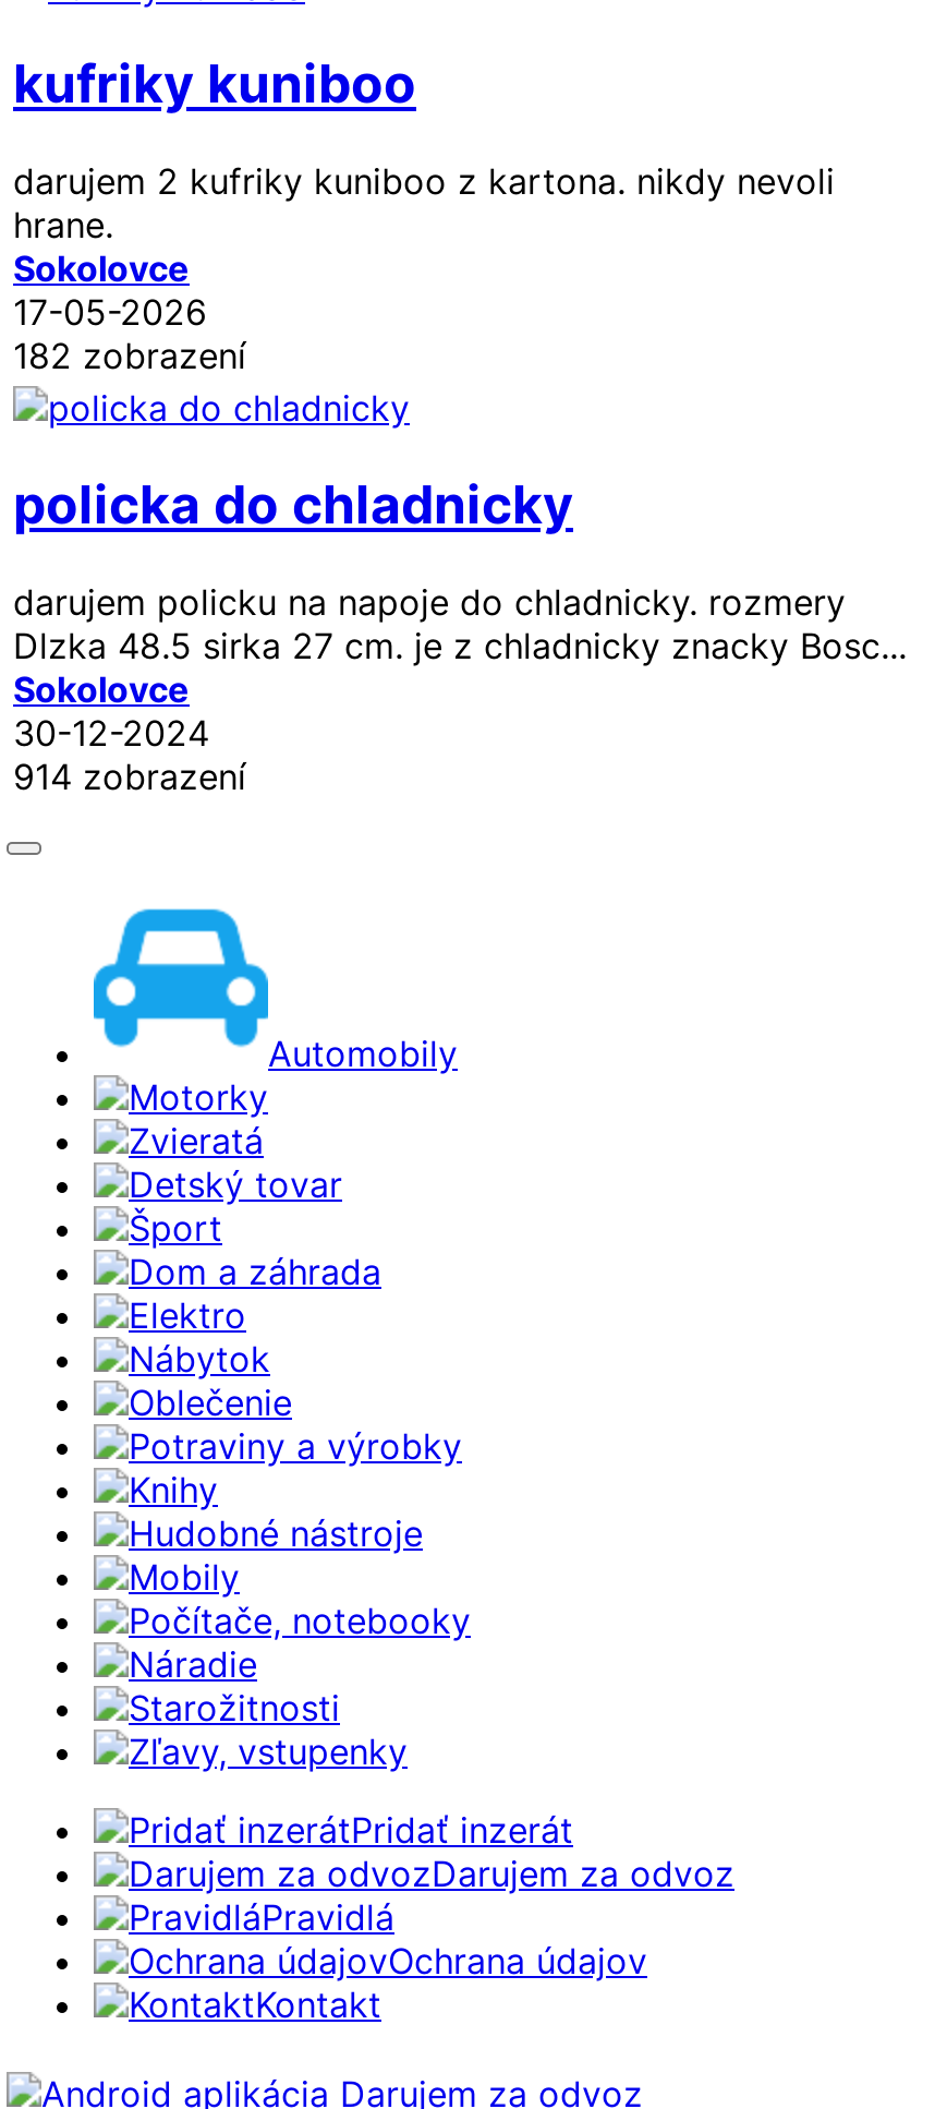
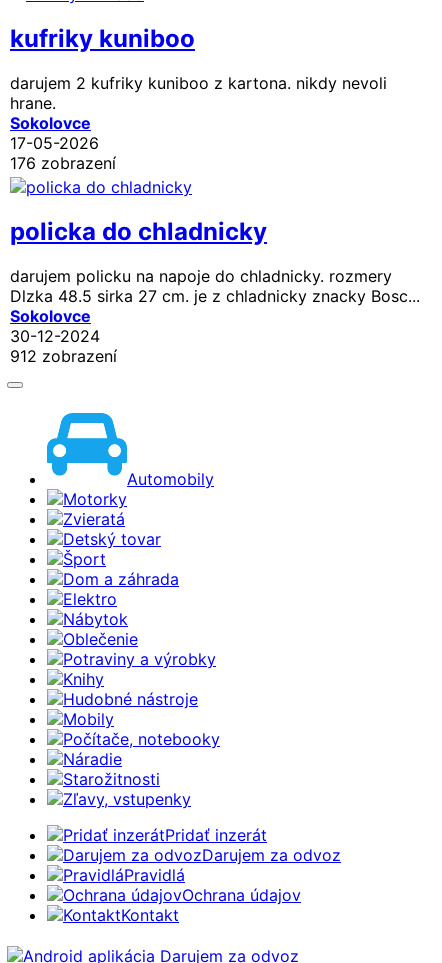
[13,333,246,377] 182 zobrazení -> [10,153,116,173] 176 zobrazení
[13,754,246,798] 914 zobrazení -> [10,346,117,366] 912 zobrazení

